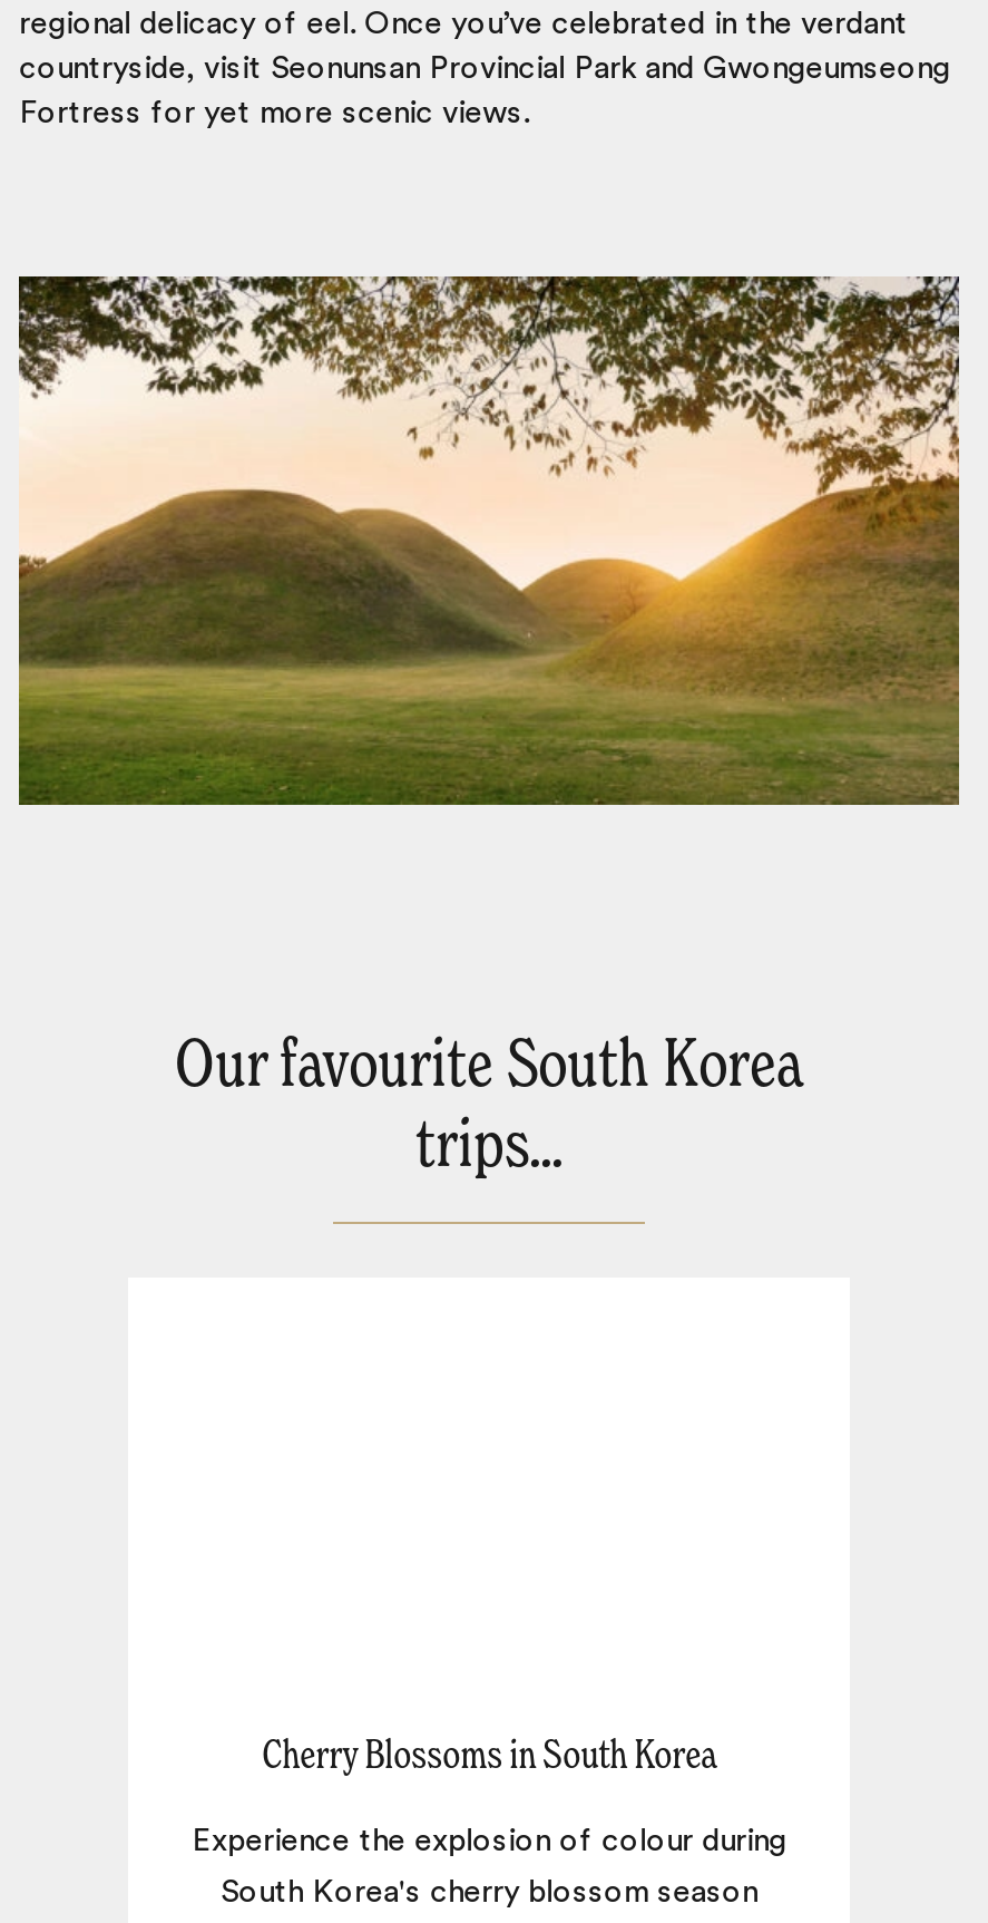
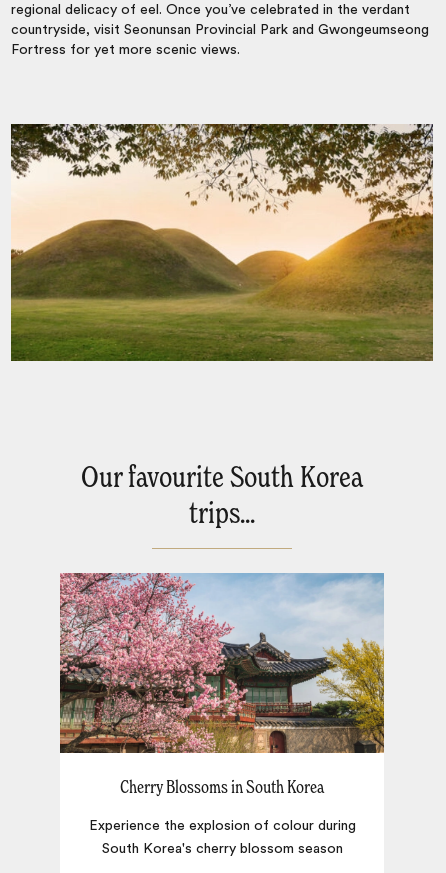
none -> [59,572,385,754] [image]

